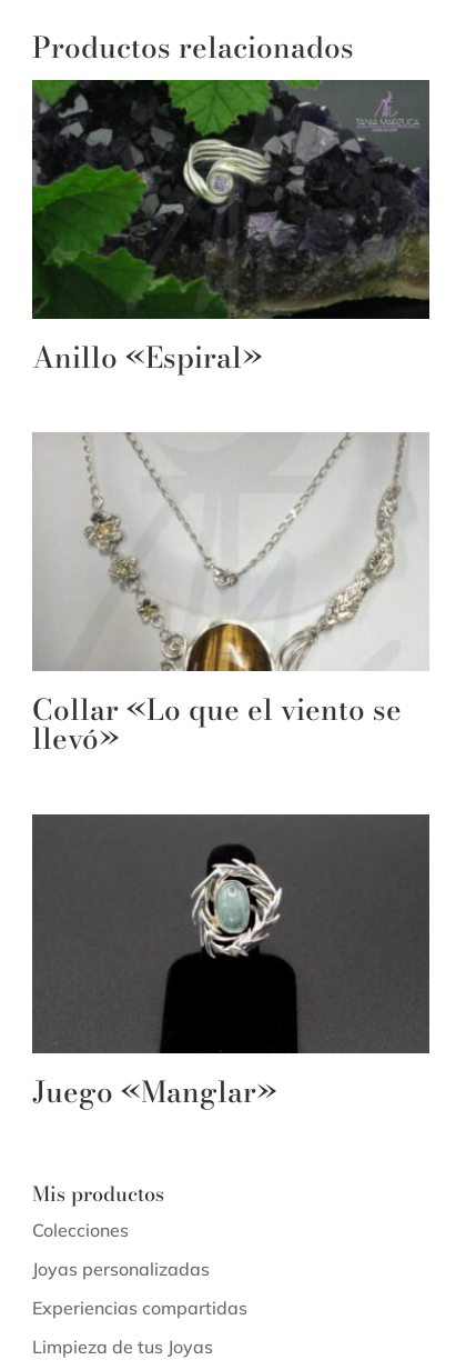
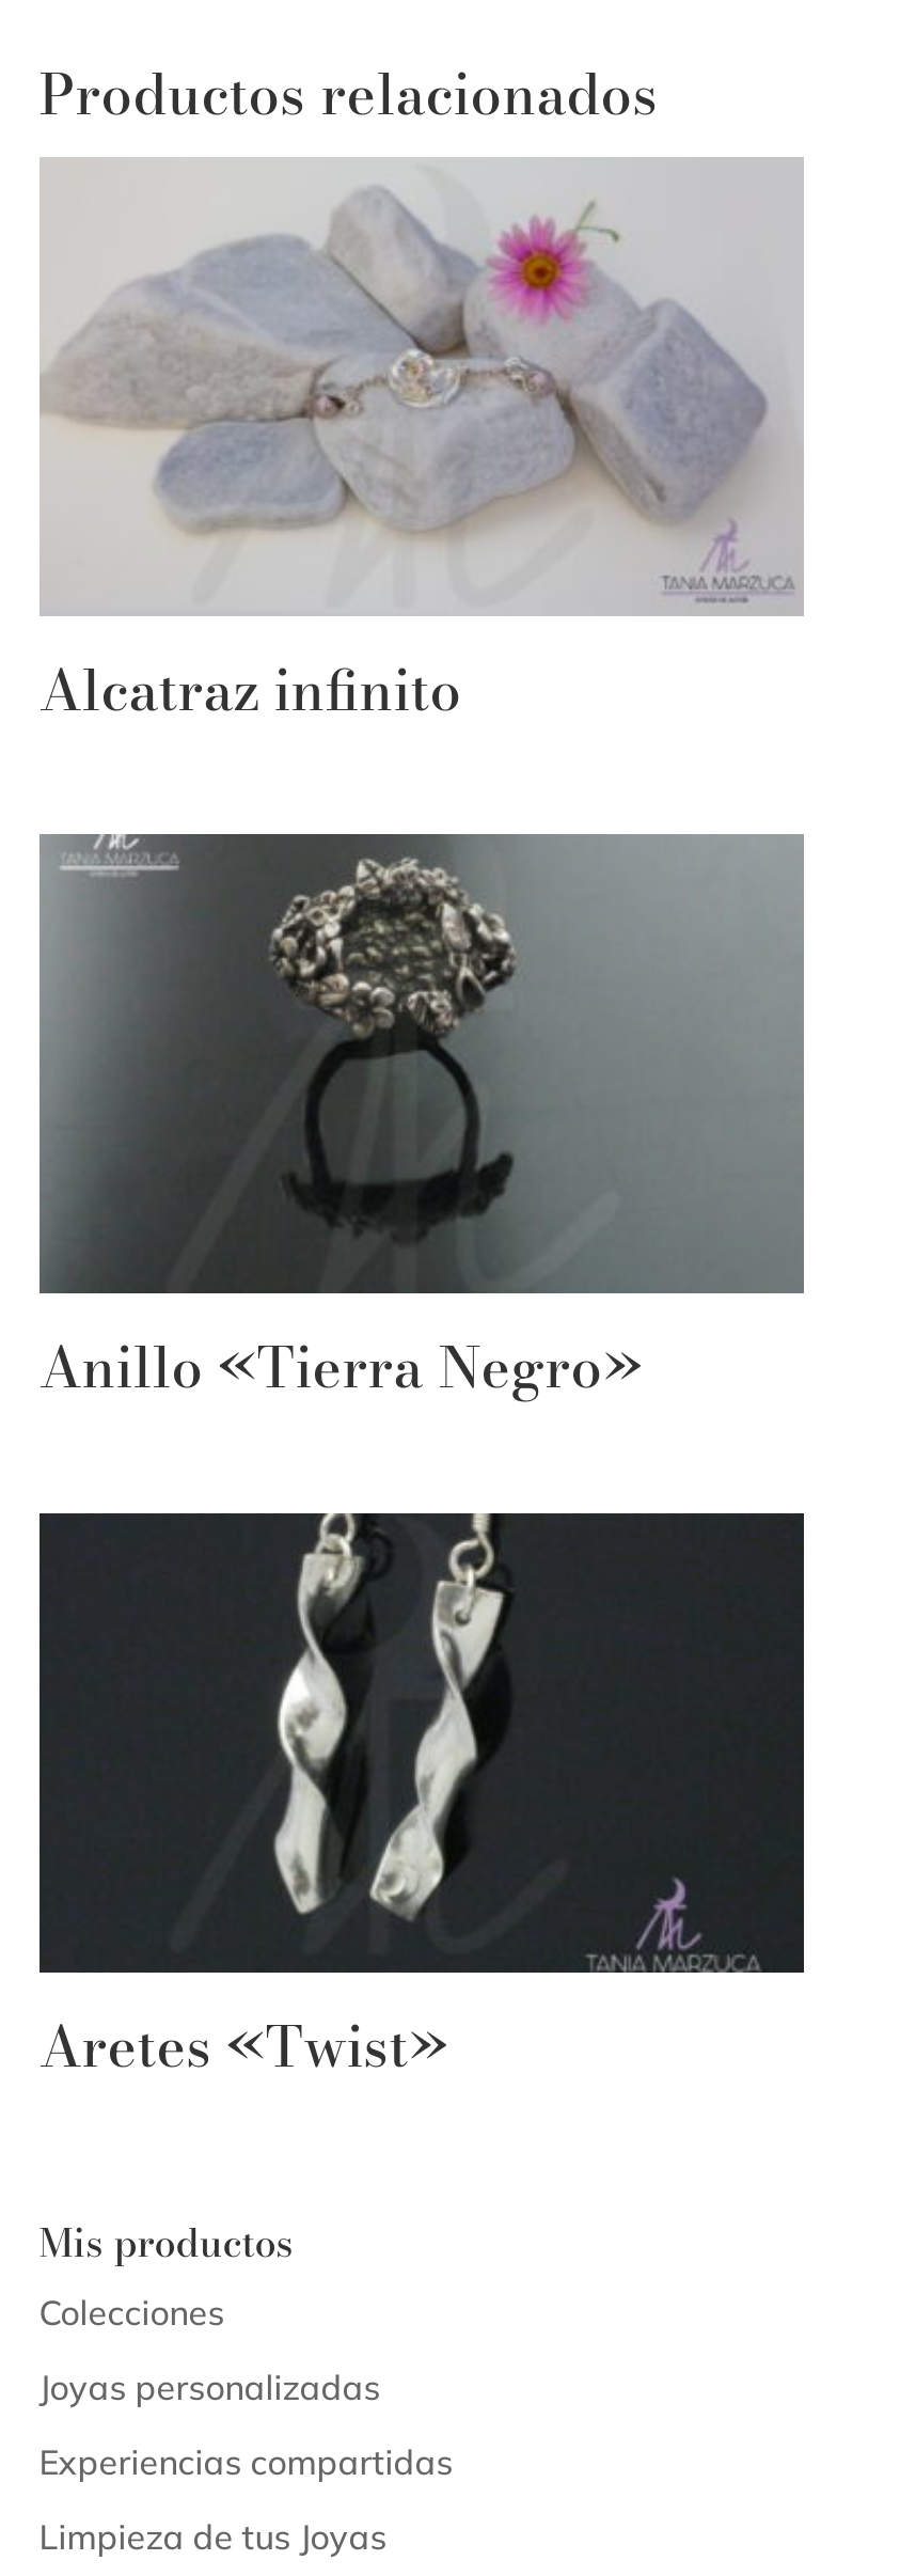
[31,79,429,379] [image] | Anillo «Espiral» -> [39,157,802,732] [image] | Alcatraz infinito
[32,432,428,761] [image] | Collar «Lo que el viento se | llevó» -> [39,834,804,1410] [image] | Anillo «Tierra Negro»
[32,814,427,1113] [image] | Juego «Manglar» -> [39,1513,802,2087] [image] | Aretes «Twist»

